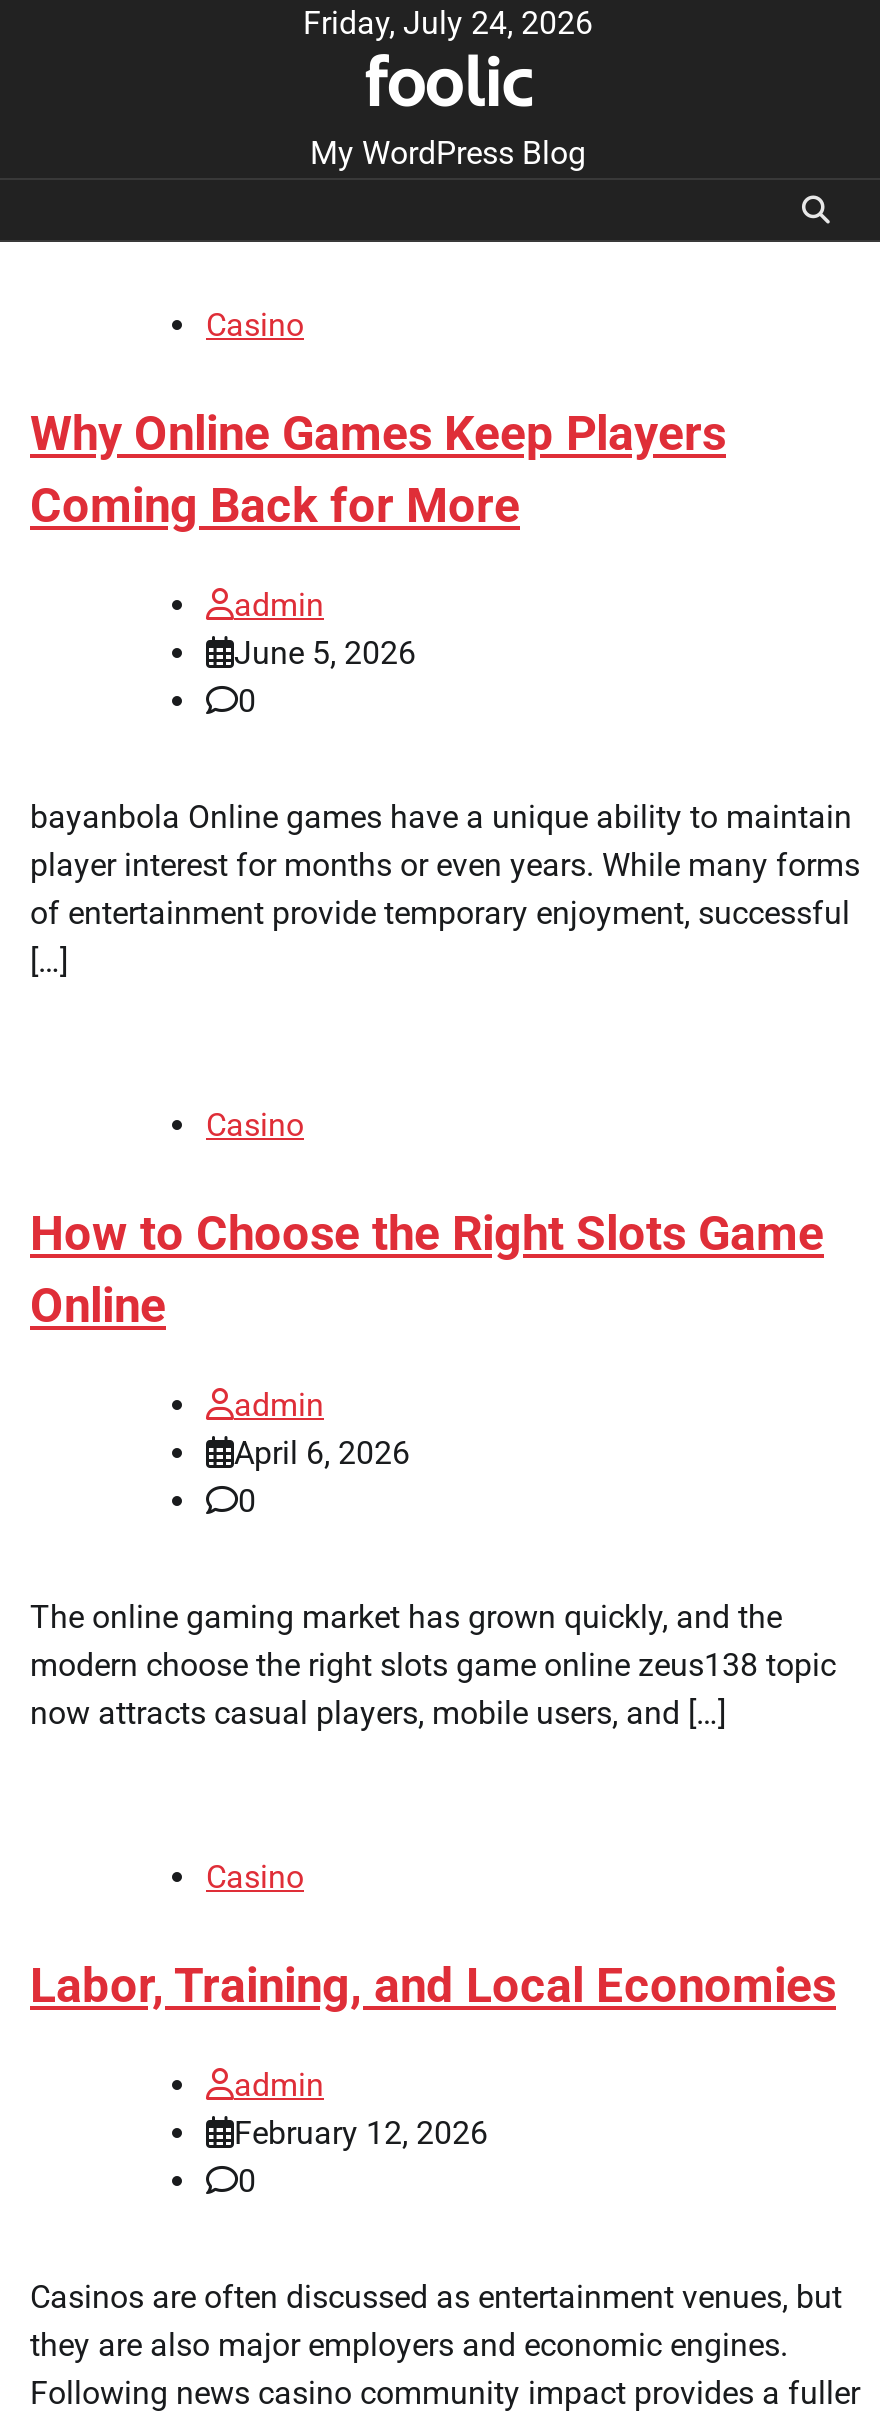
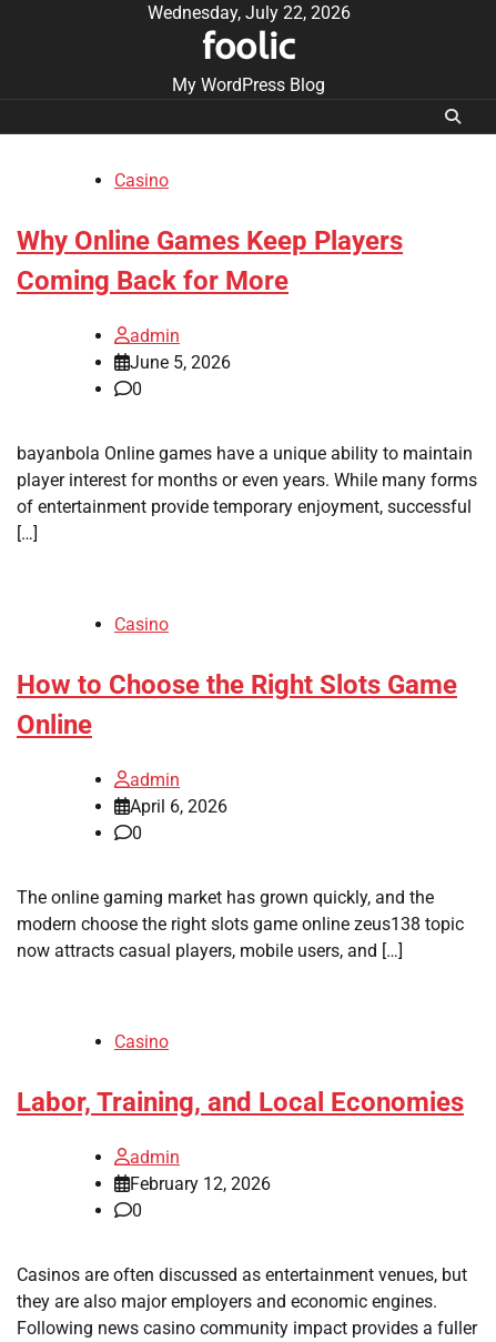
[303,4,593,42] Friday, July 24, 2026 -> [147,2,350,23] Wednesday, July 22, 2026

